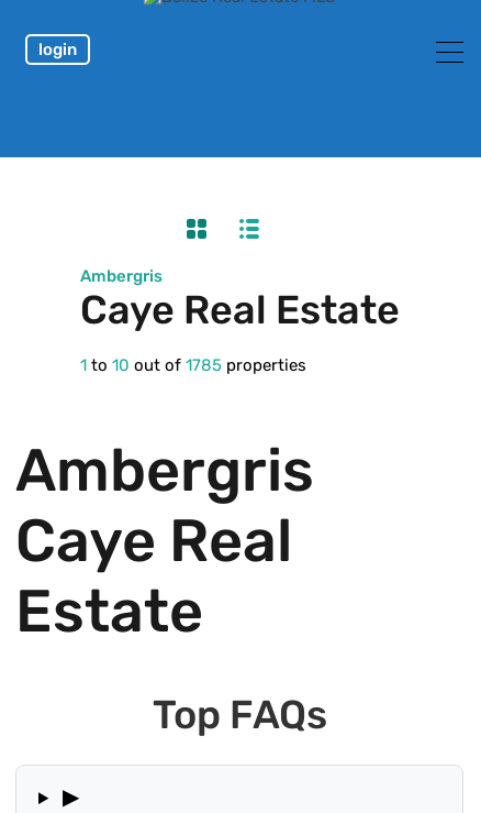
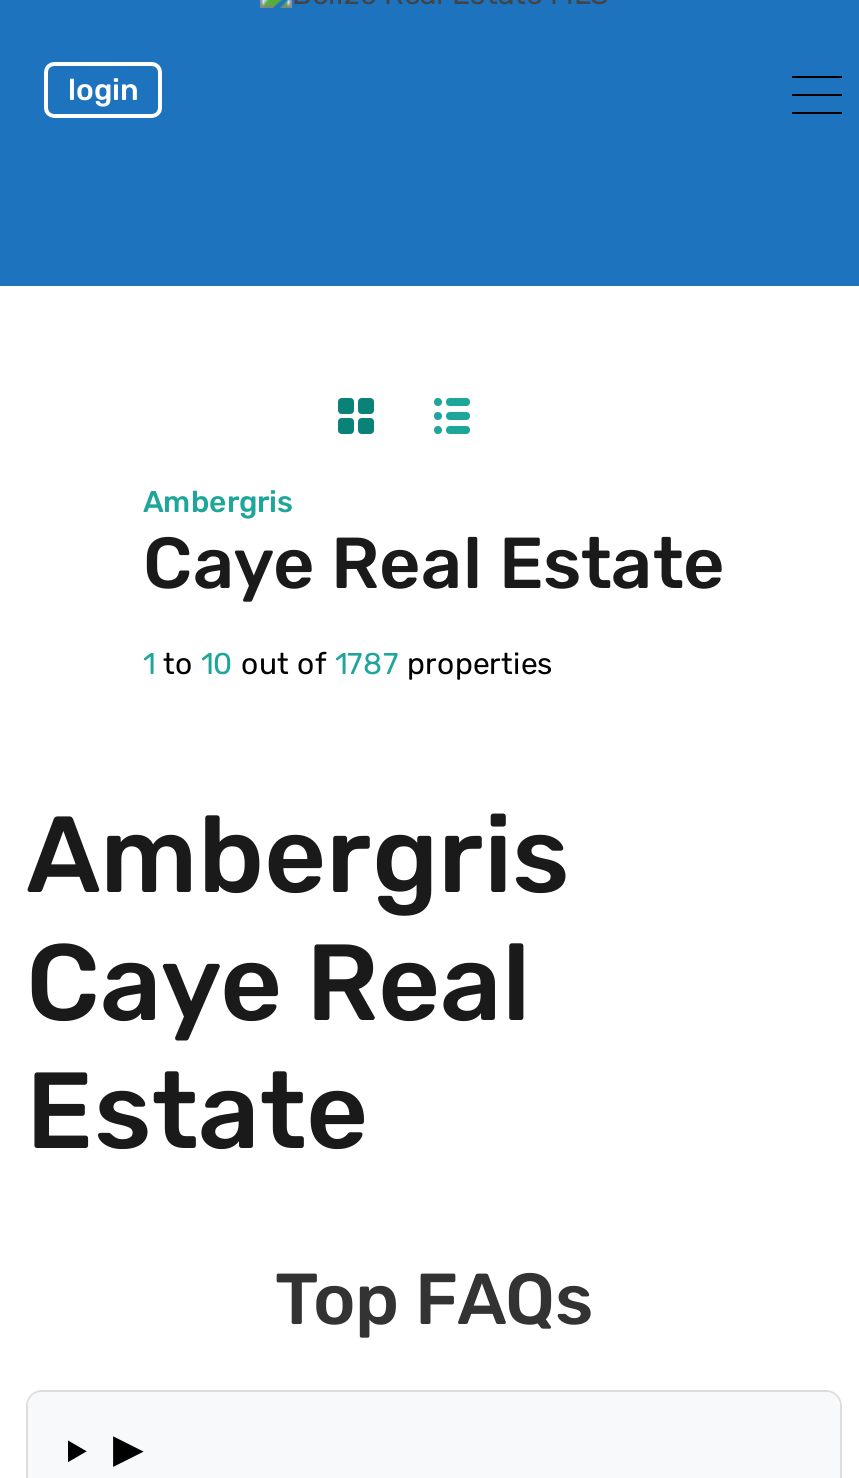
[80,355,306,375] 1 to 10 out of 1785 properties -> [143,646,553,682] 1 to 10 out of 1787 properties

